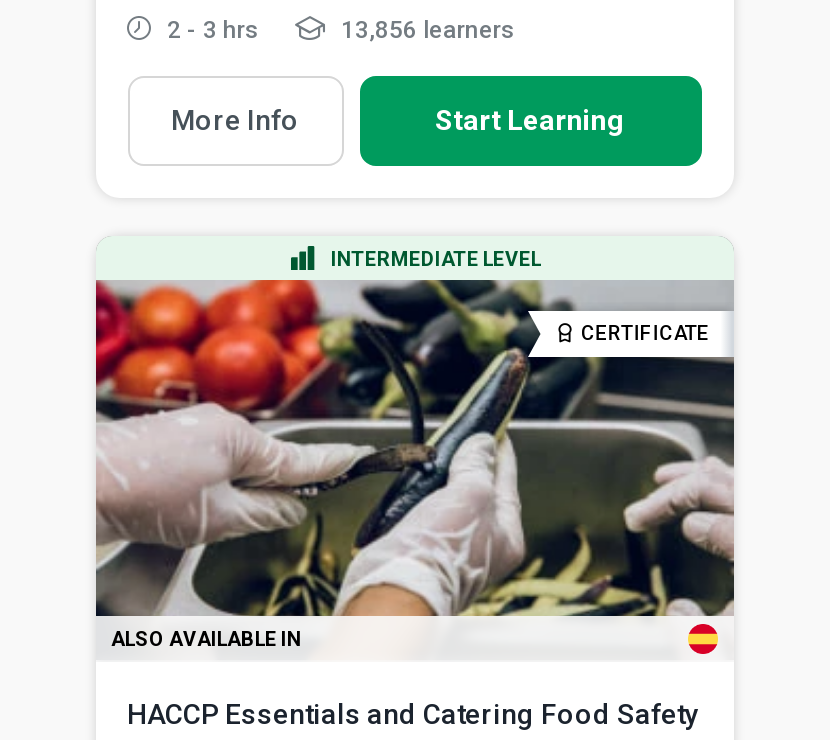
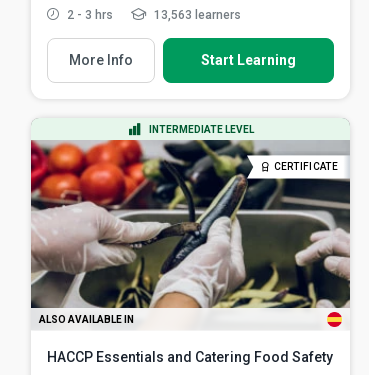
[335,15,515,43] 13,856 learners -> [150,7,240,21] 13,563 learners

